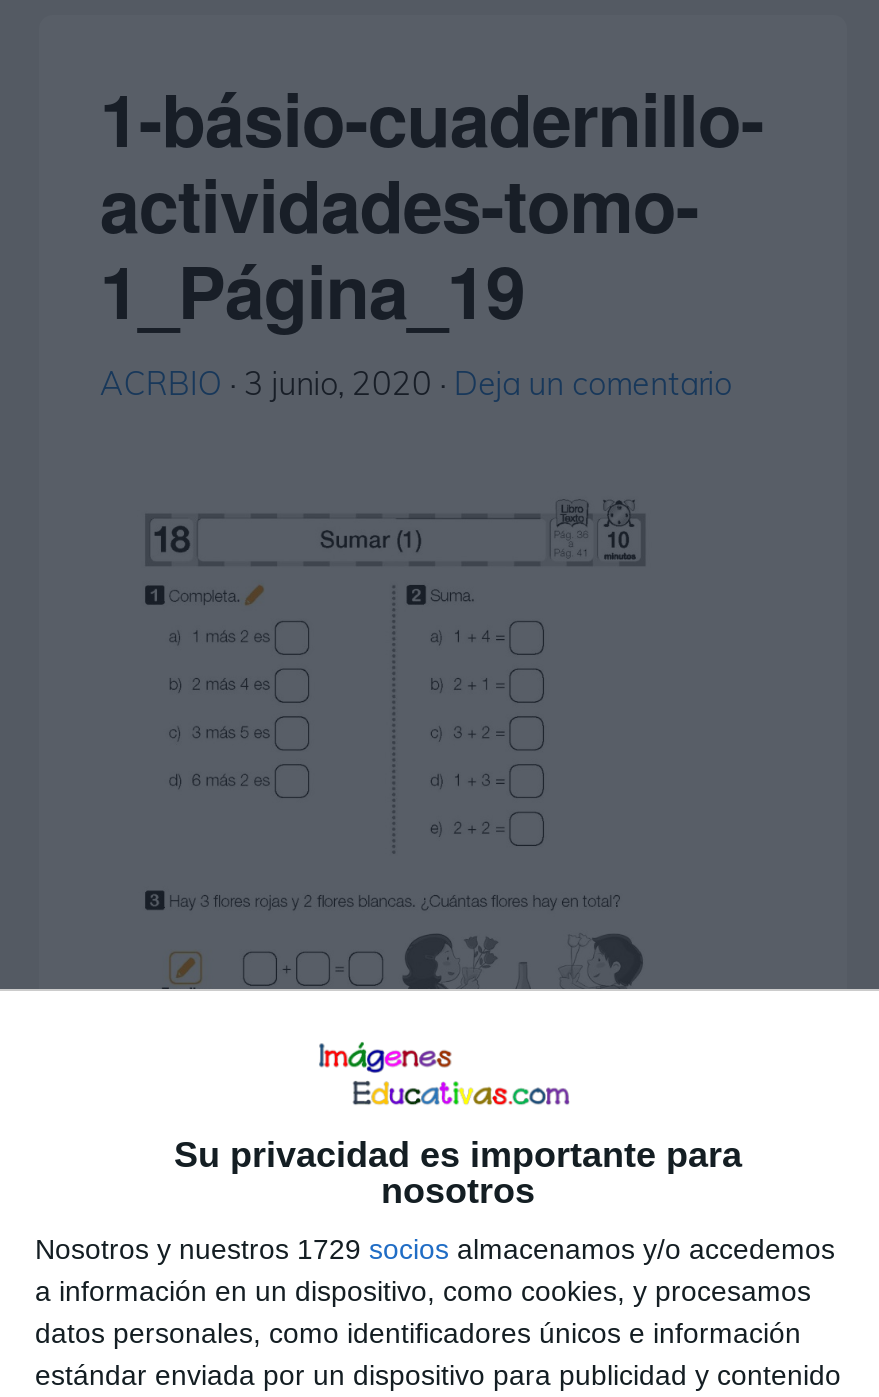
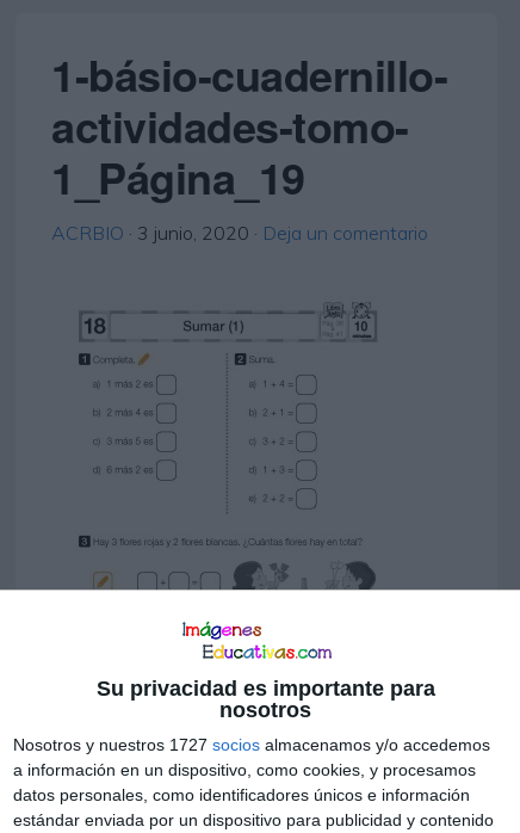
[35,1234,835,1266] Nosotros y nuestros 1729 socios almacenamos y/o accedemos -> [13,735,490,755] Nosotros y nuestros 1727 socios almacenamos y/o accedemos

